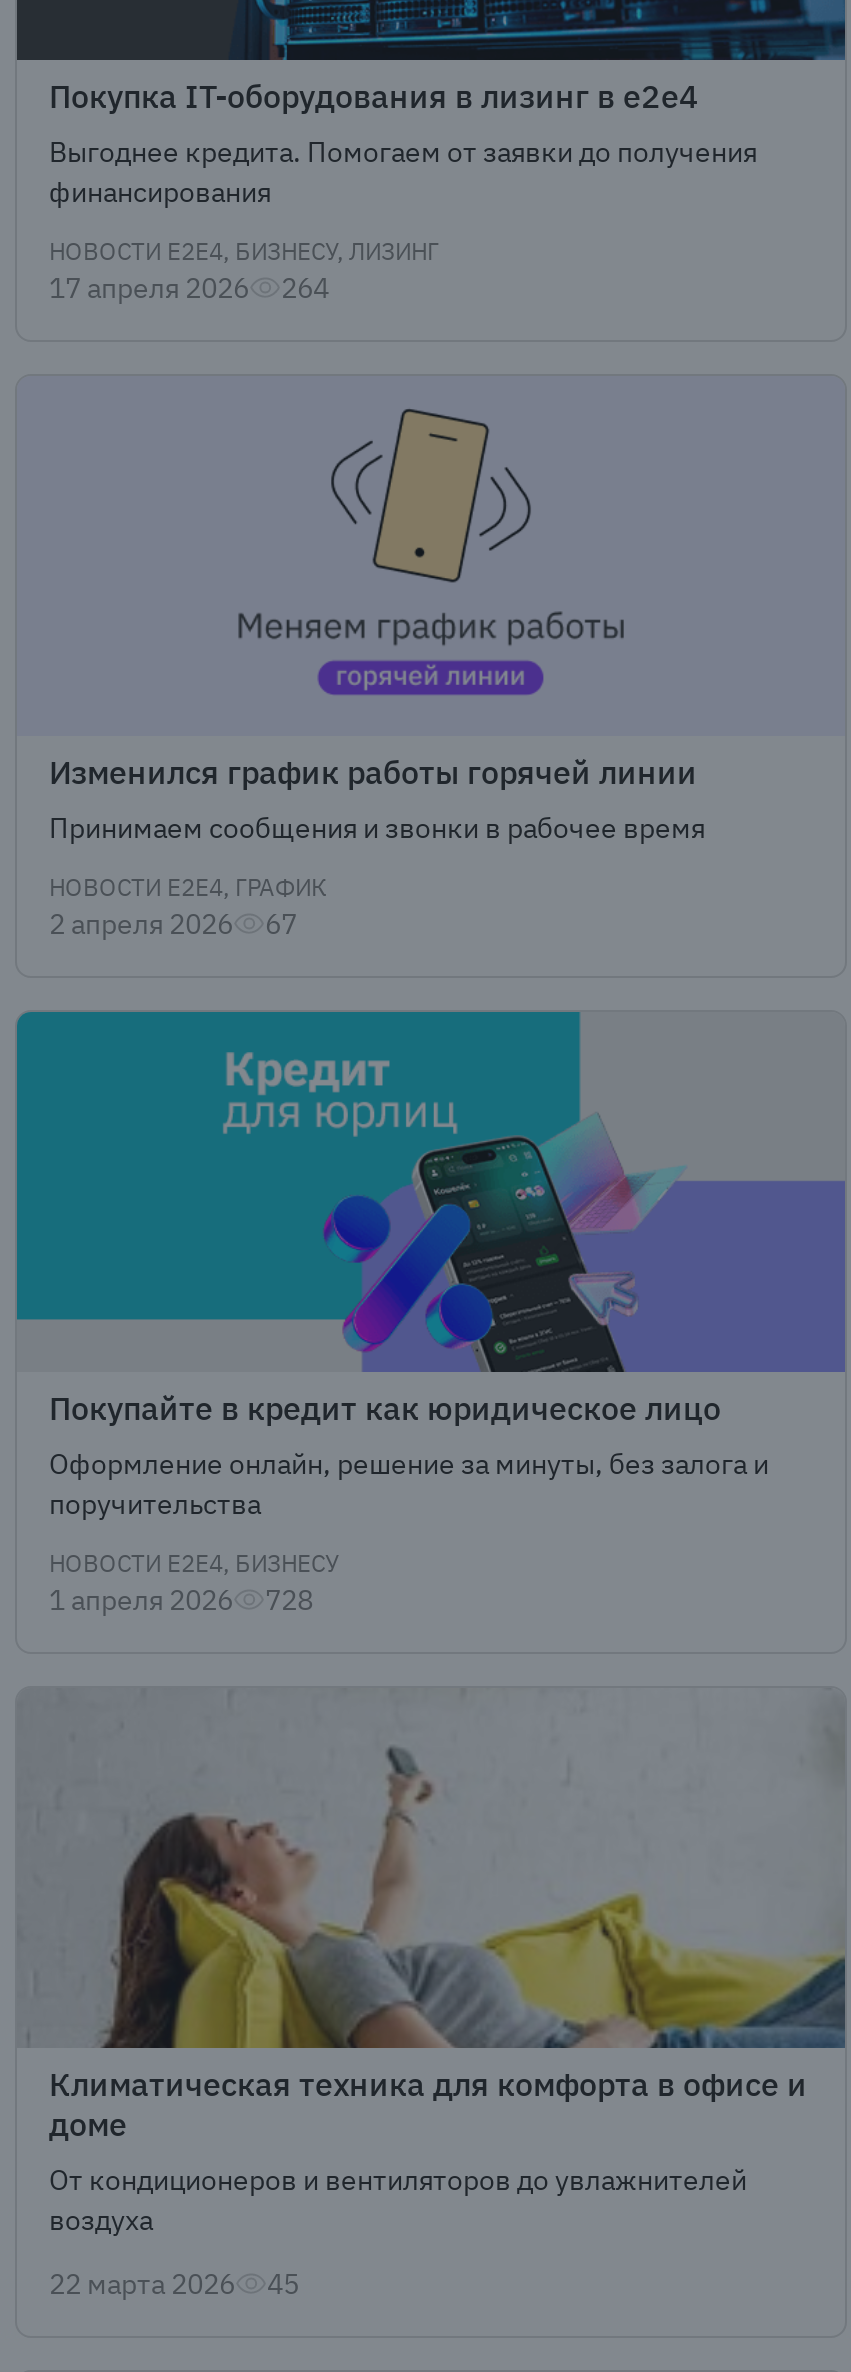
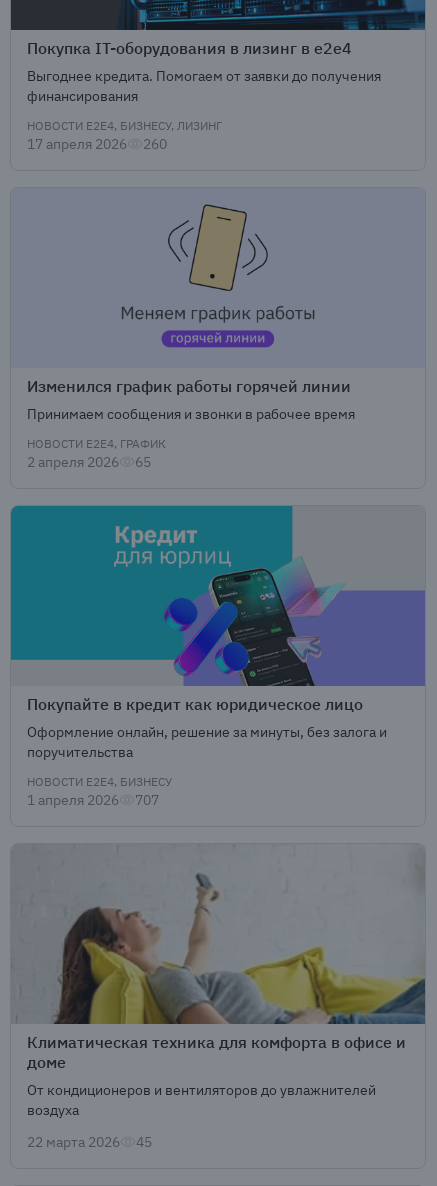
[49,270,329,306] 17 апреля 2026 264 -> [27,135,167,153] 17 апреля 2026 260
[49,906,297,942] 2 апреля 2026 67 -> [27,453,151,471] 2 апреля 2026 65
[49,1582,313,1618] 1 апреля 2026 728 -> [27,791,159,809] 1 апреля 2026 707

